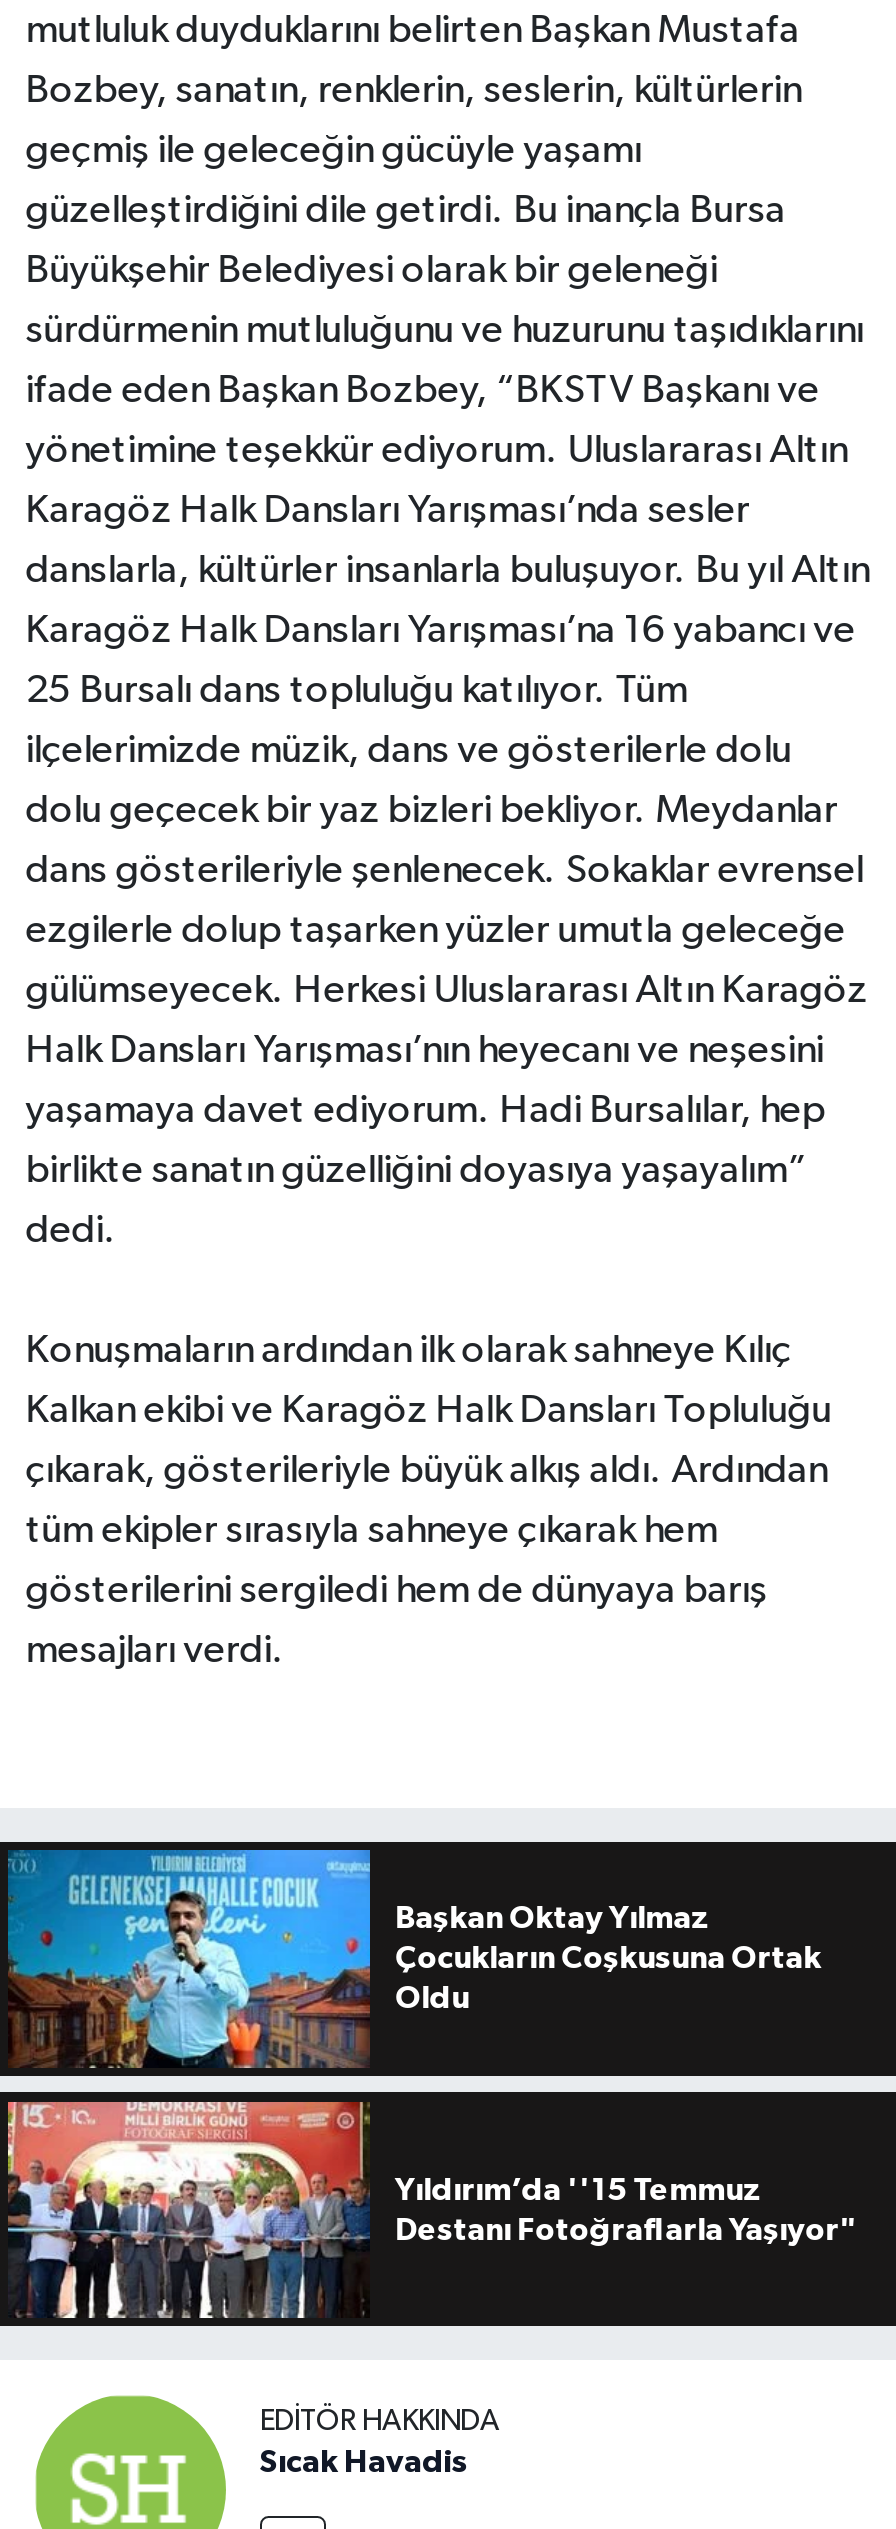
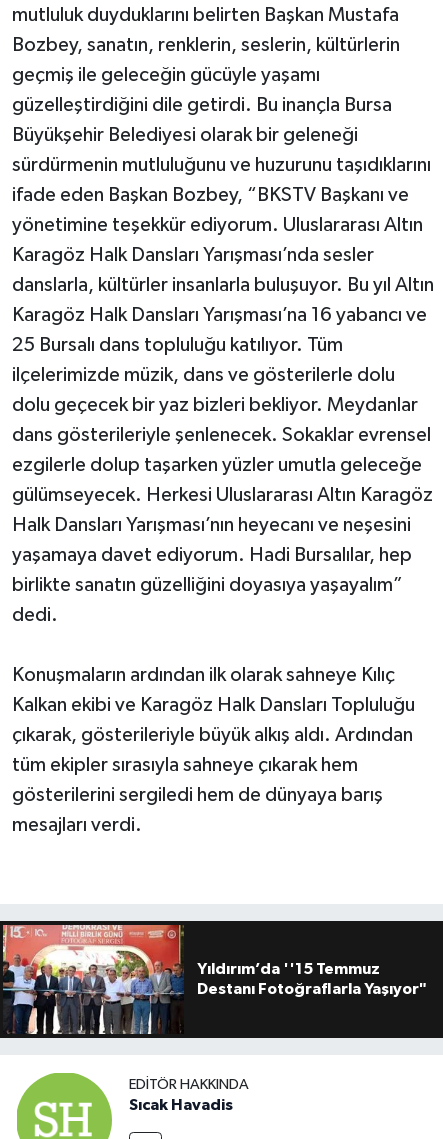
[6,1840,890,2076] [image] | Başkan Oktay Yılmaz | Çocukların Coşkusuna Ortak | Oldu -> none

